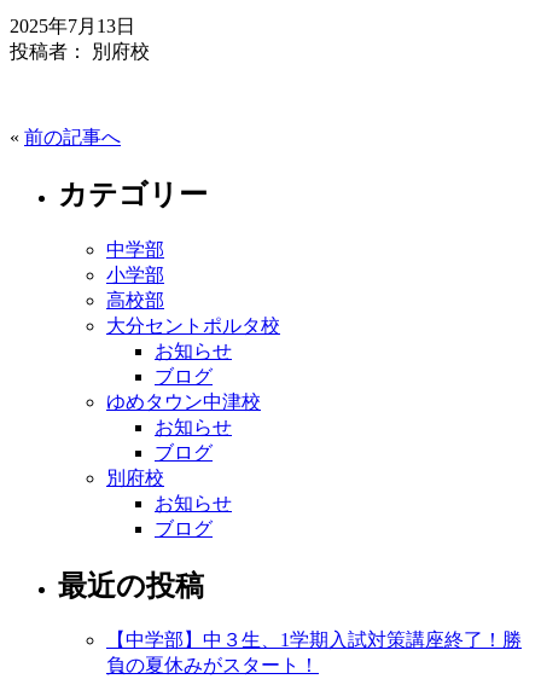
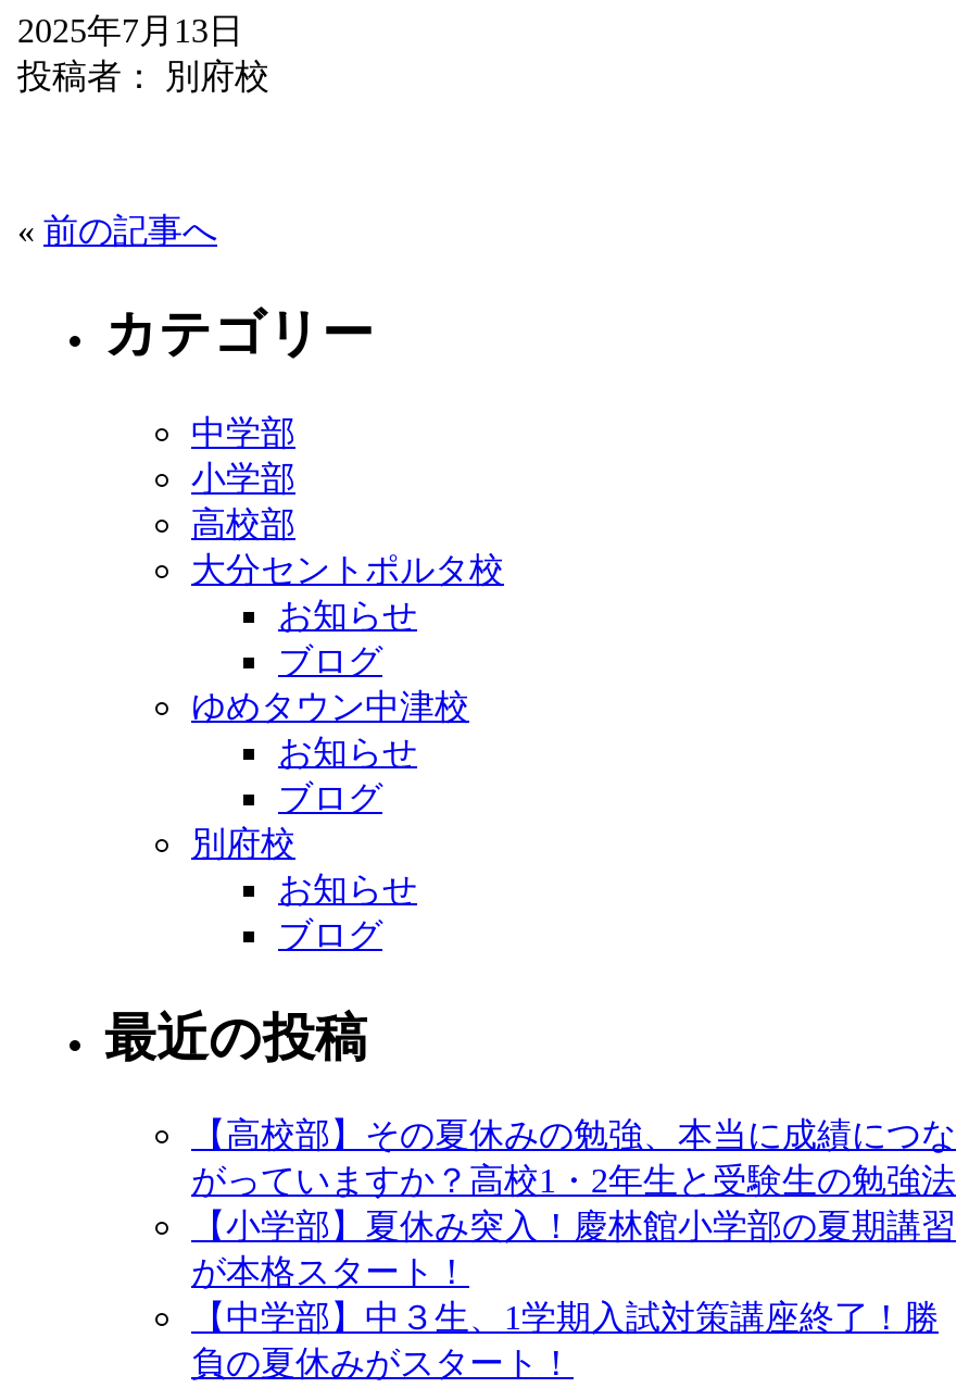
none -> [191,1117,956,1291] 【高校部】その夏休みの勉強、本当に成績につな | がっていますか？高校1・2年生と受験生の勉強法 | 【小学部】夏休み突入！慶林館小学部の夏期講習 | が本格スタート！

